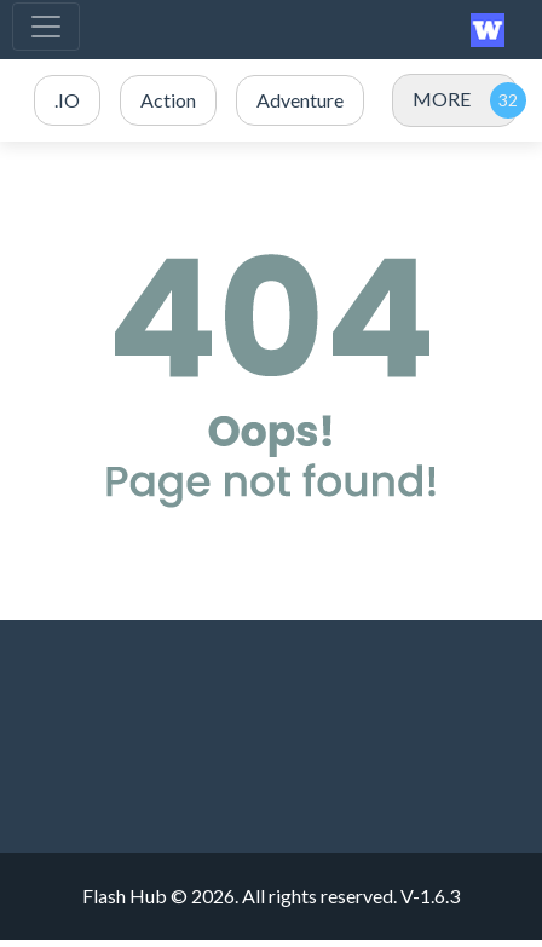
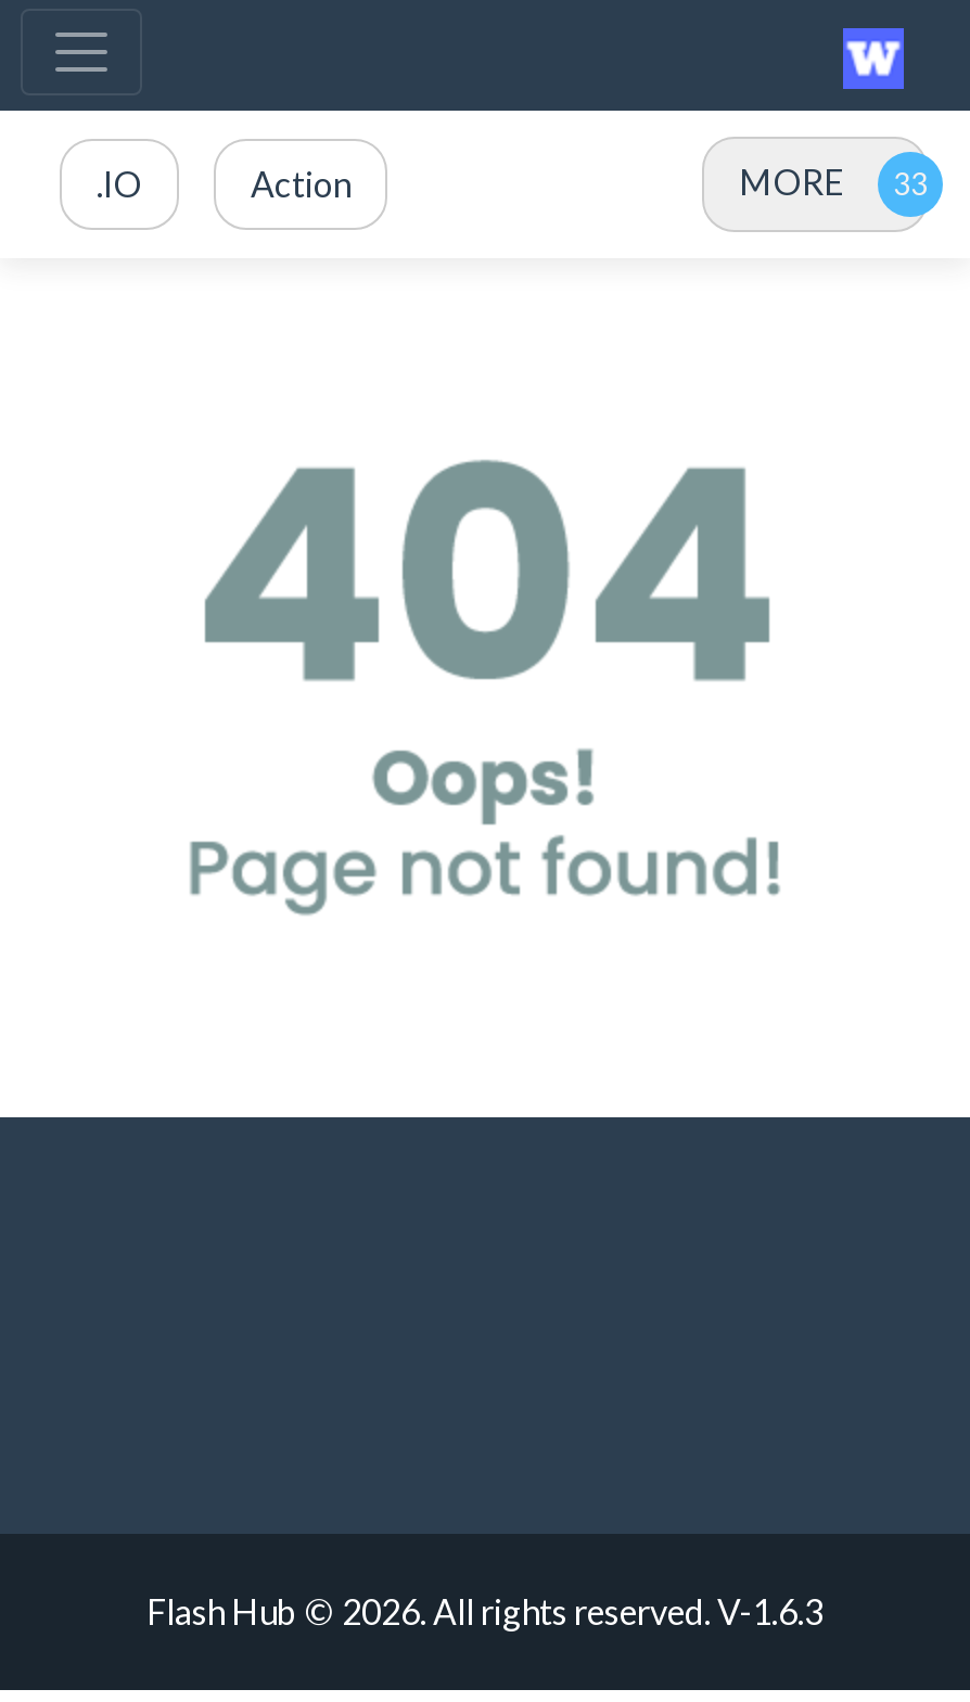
[256,88,344,111] Adventure -> none

